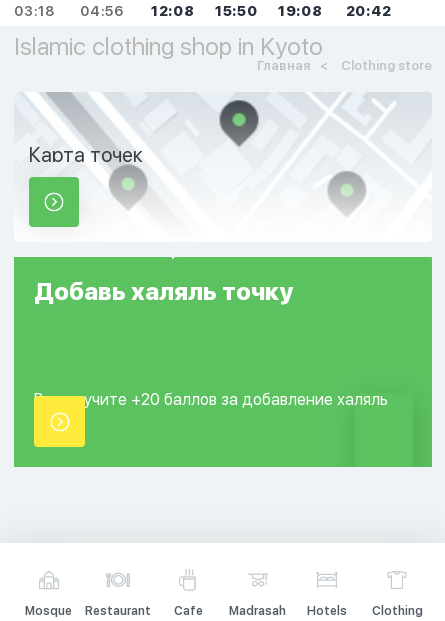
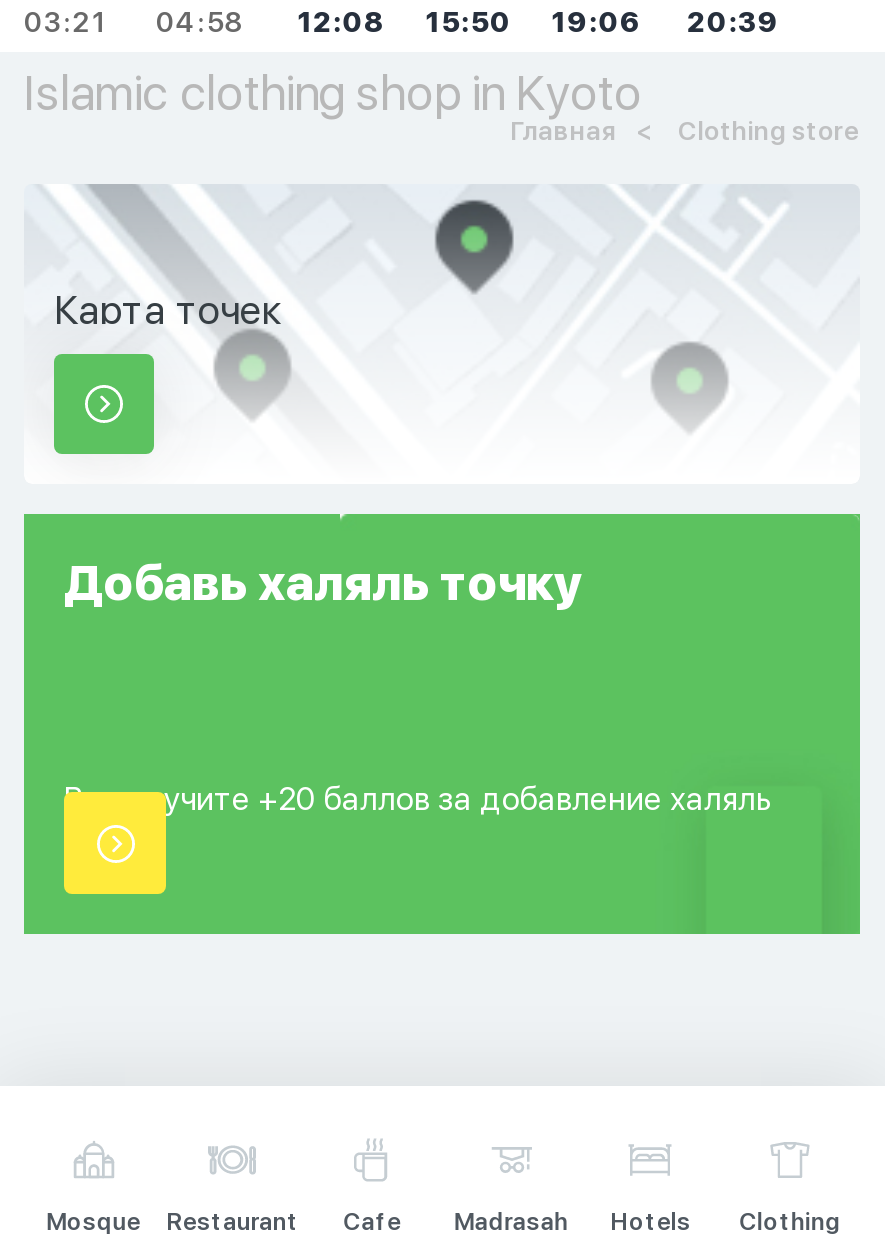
[14,3,55,19] 03:18 -> [24,6,106,38] 03:21
[80,3,124,19] 04:56 -> [156,6,244,38] 04:58
[278,3,323,19] 19:08 -> [552,6,642,38] 19:06
[346,3,392,19] 20:42 -> [687,6,779,38] 20:39

